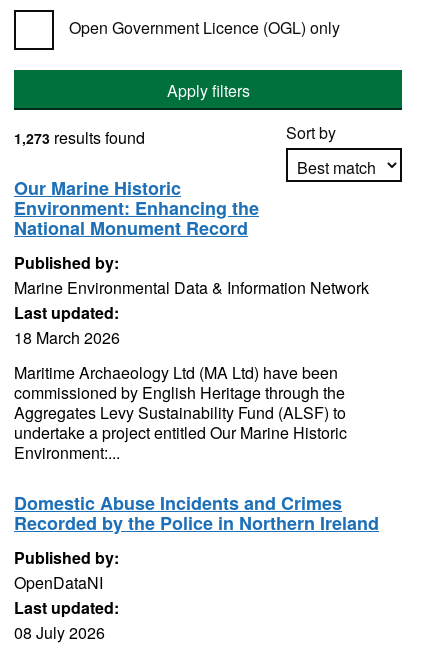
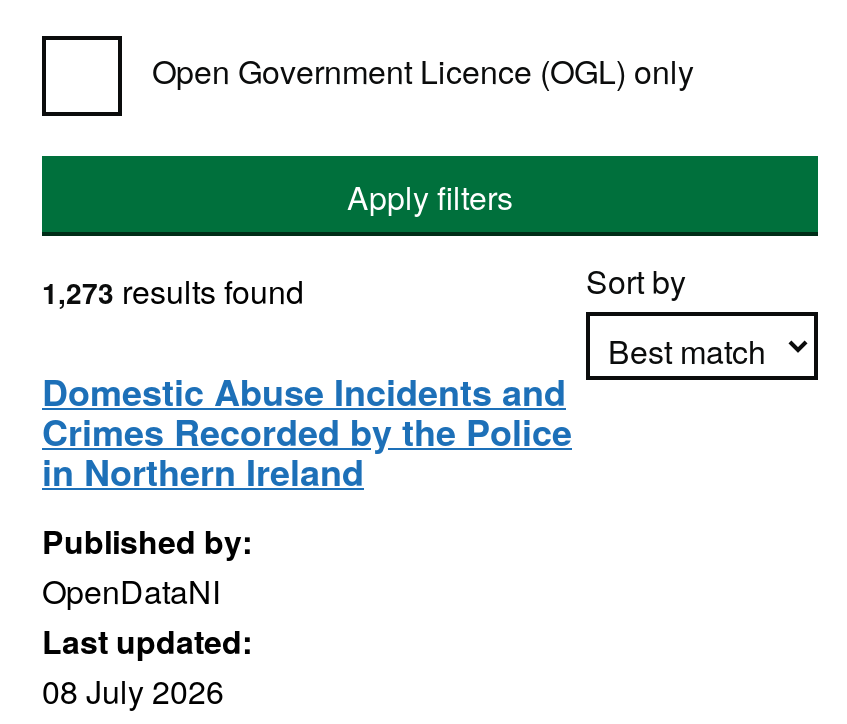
[14,175,379,536] Our Marine Historic | Environment: Enhancing the | National Monument Record | Published by: | Marine Environmental Data & Information Network | Last updated: | 18 March 2026 | Maritime Archaeology Ltd (MA Ltd) have been | commissioned by English Heritage through the | Aggregates Levy Sustainability Fund (ALSF) to | undertake a project entitled Our Marine Historic | Environment:... | Domestic Abuse Incidents and Crimes | Recorded by the Police in Northern Ireland -> [42,366,572,498] Domestic Abuse Incidents and | Crimes Recorded by the Police | in Northern Ireland

